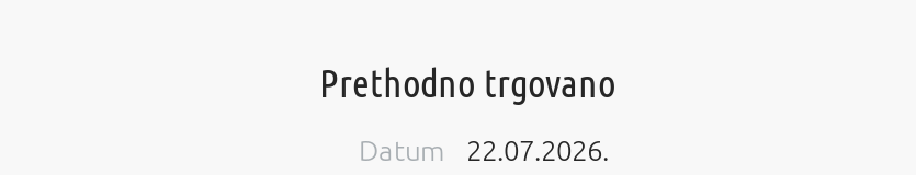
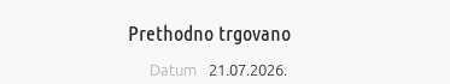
[359,134,609,165] Datum 22.07.2026. -> [150,61,287,78] Datum 21.07.2026.

